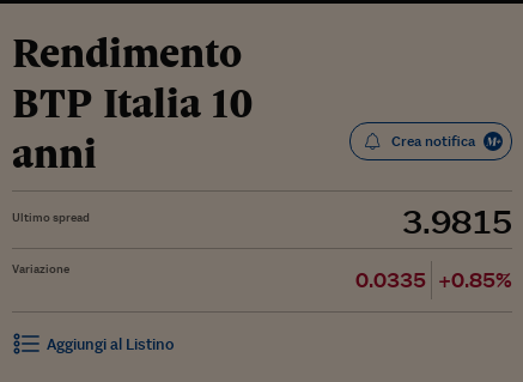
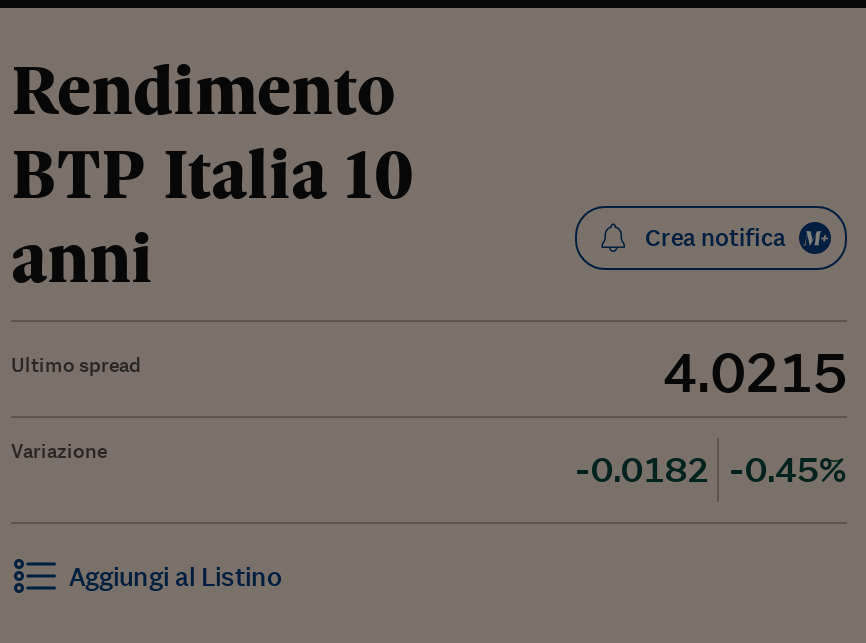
[402,201,512,243] 3.9815 -> [663,338,847,408] 4.0215
[355,266,512,293] 0.0335 +0.85% -> [575,446,847,492] -0.0182 -0.45%

